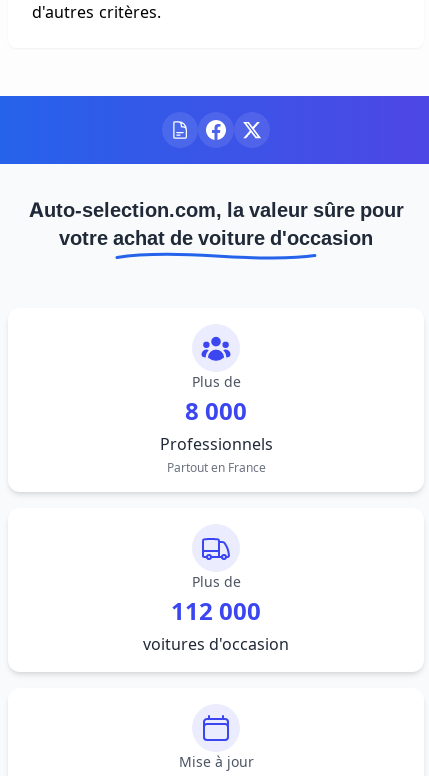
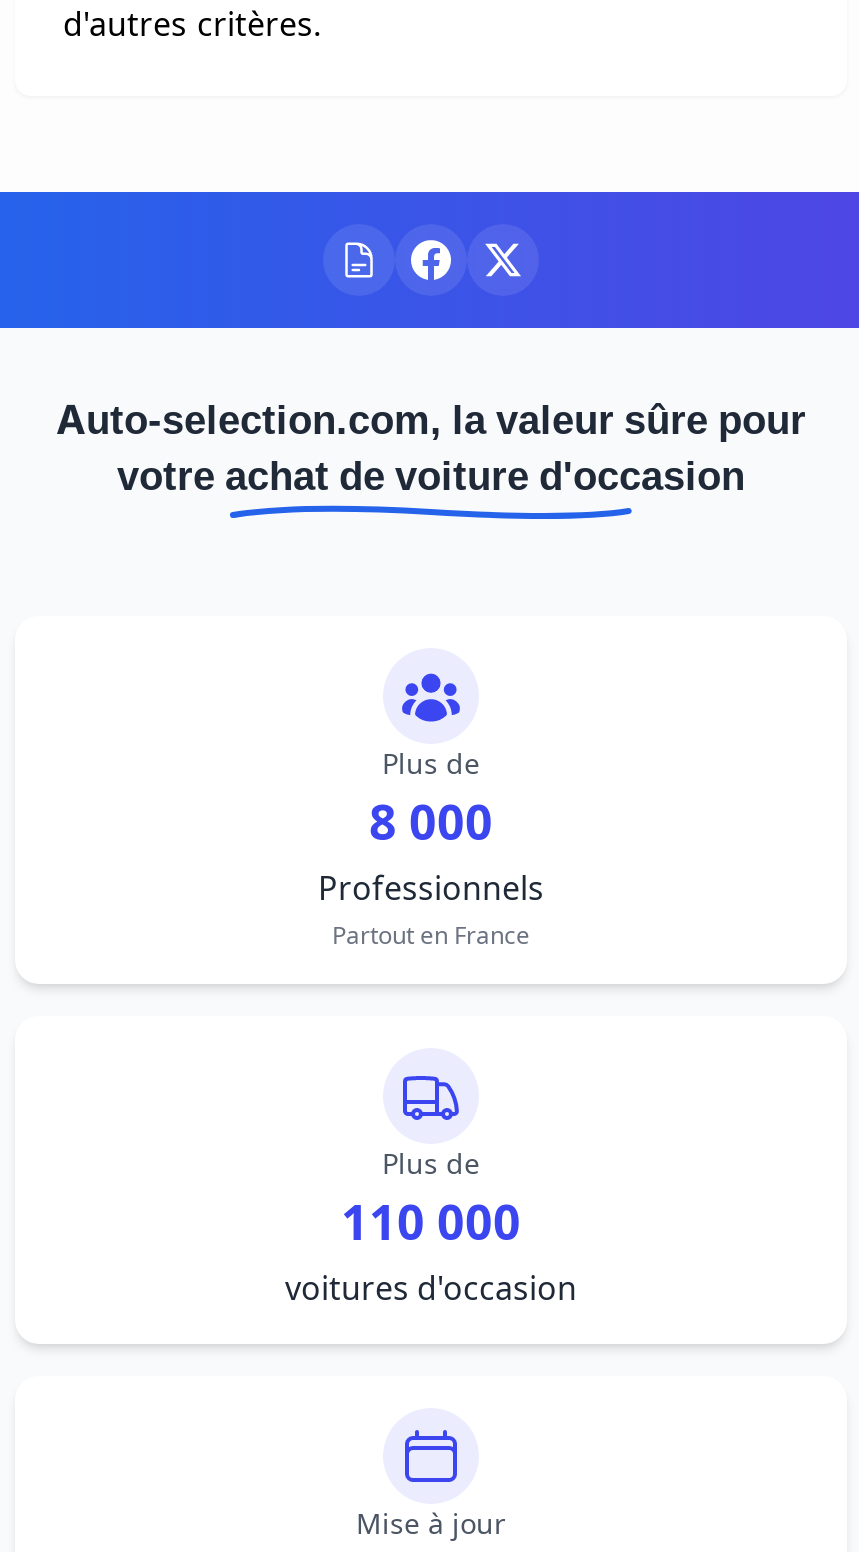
[171,597,261,626] 112 000 -> [341,1194,521,1252] 110 000

